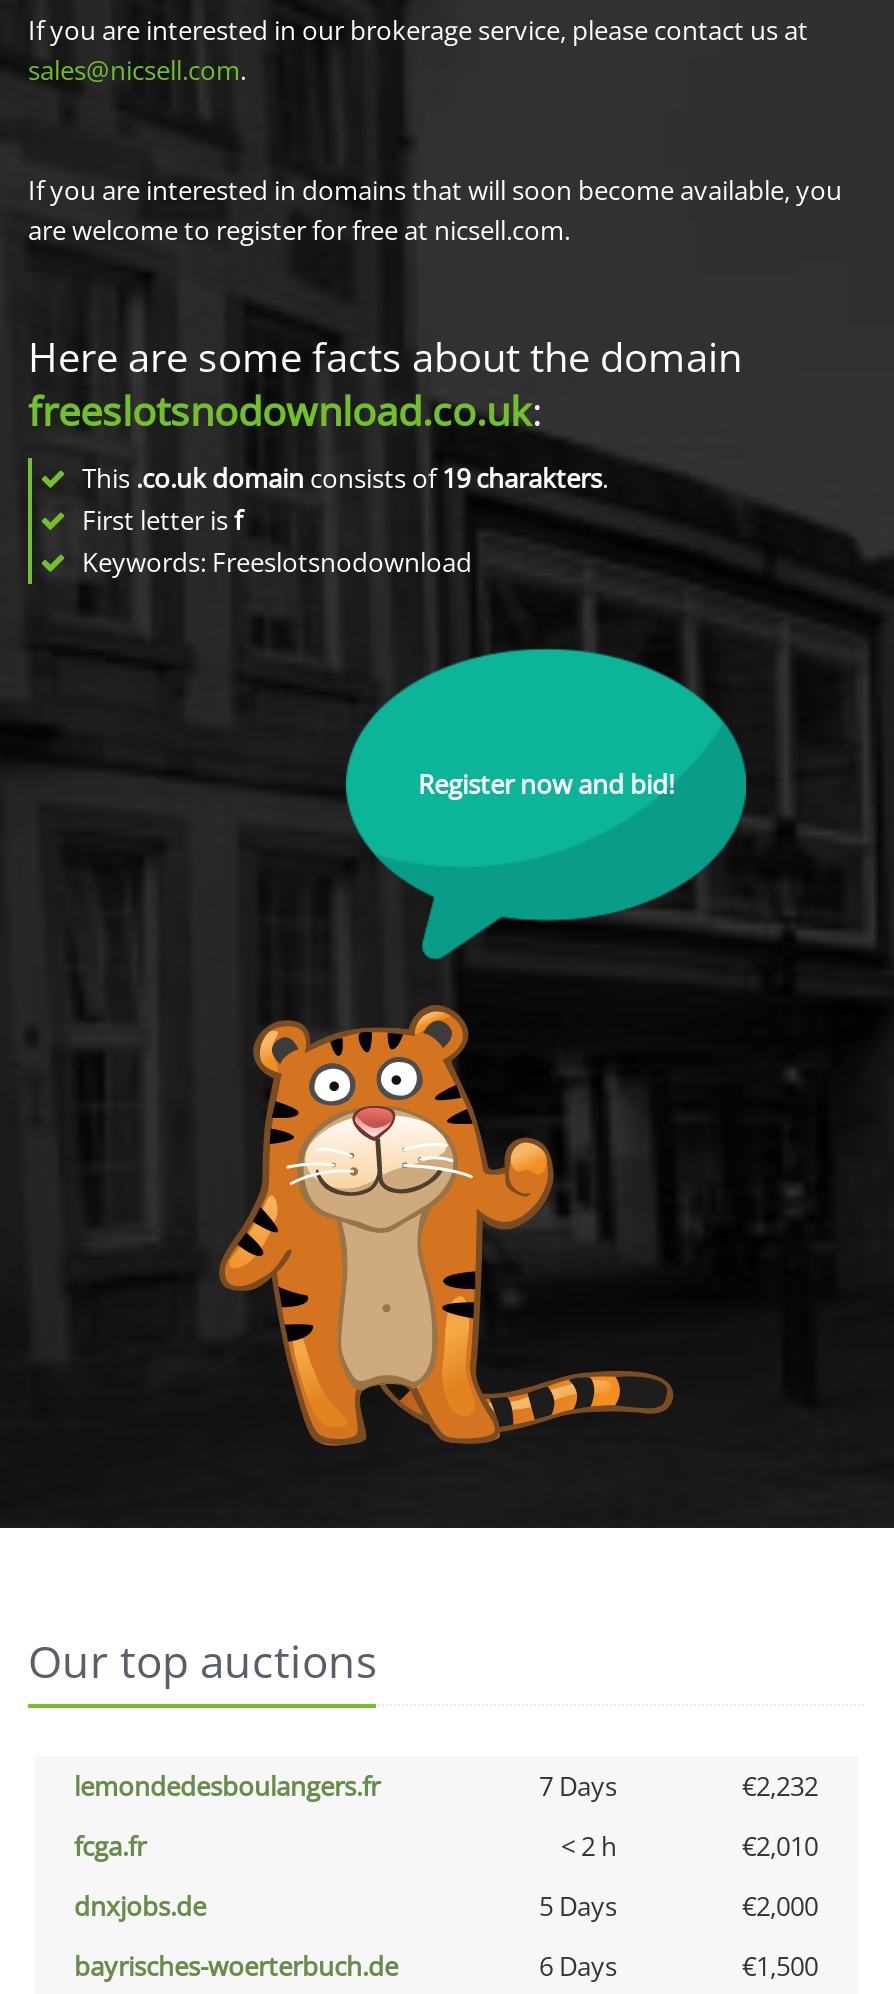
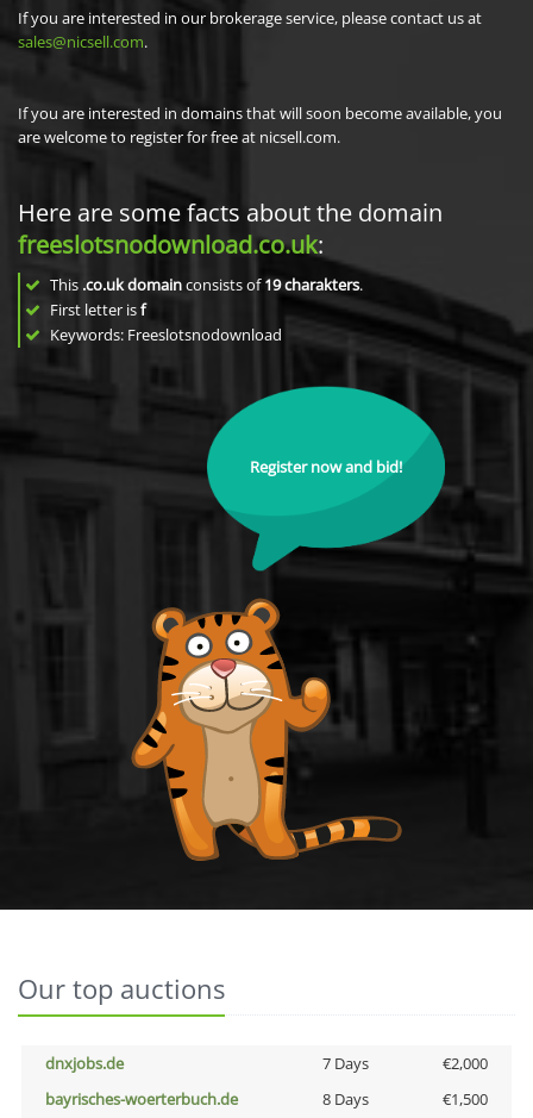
[74,1768,818,1864] lemondedesboulangers.fr | 7 Days | €2,232 | fcga.fr | < 2 h | €2,010 -> none
[539,1888,617,1924] 5 Days -> [322,1053,368,1074] 7 Days
[539,1948,617,1984] 6 Days -> [322,1088,368,1110] 8 Days

